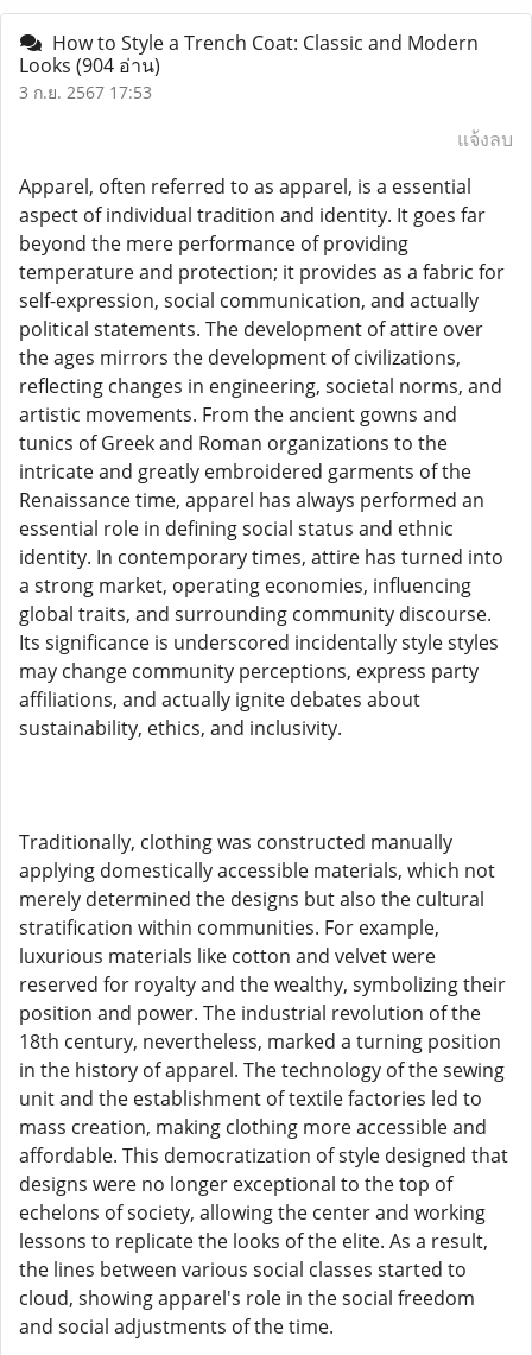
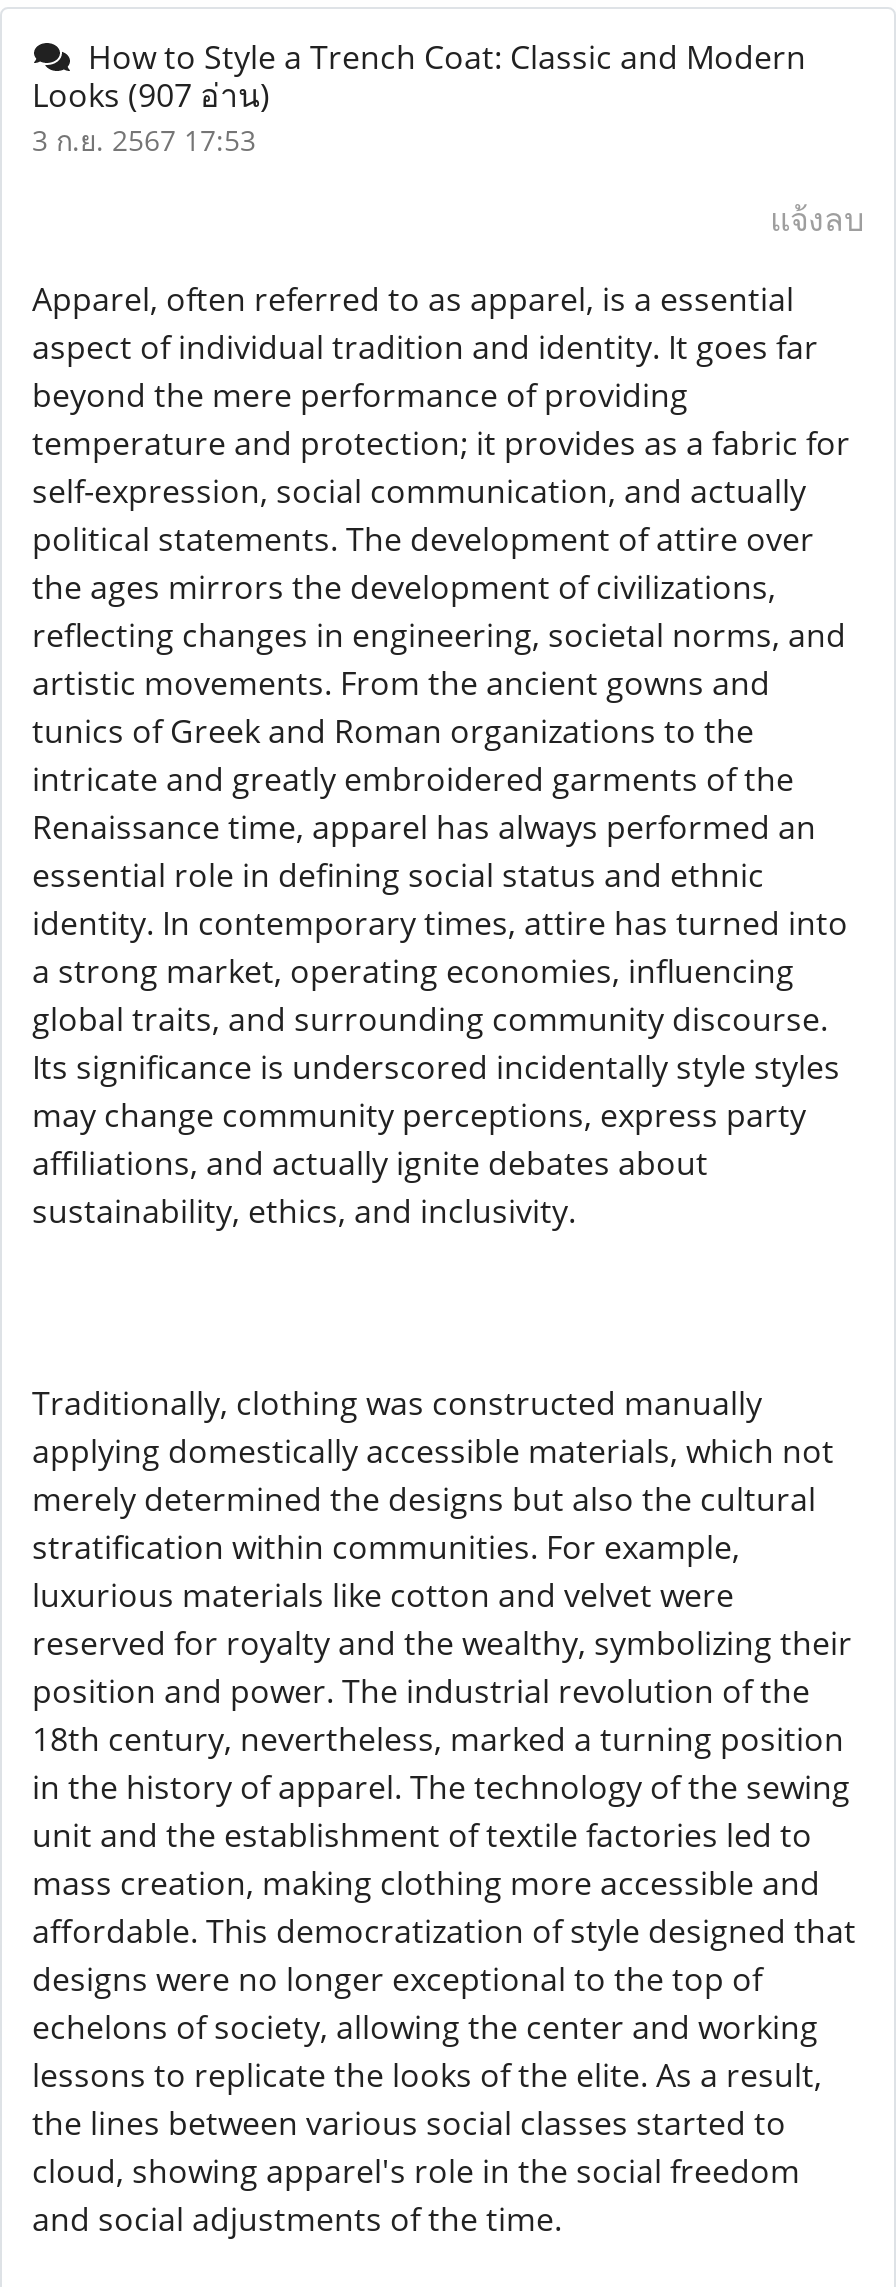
[19,52,160,78] Looks (904 อ่าน) -> [32,73,270,117] Looks (907 อ่าน)

